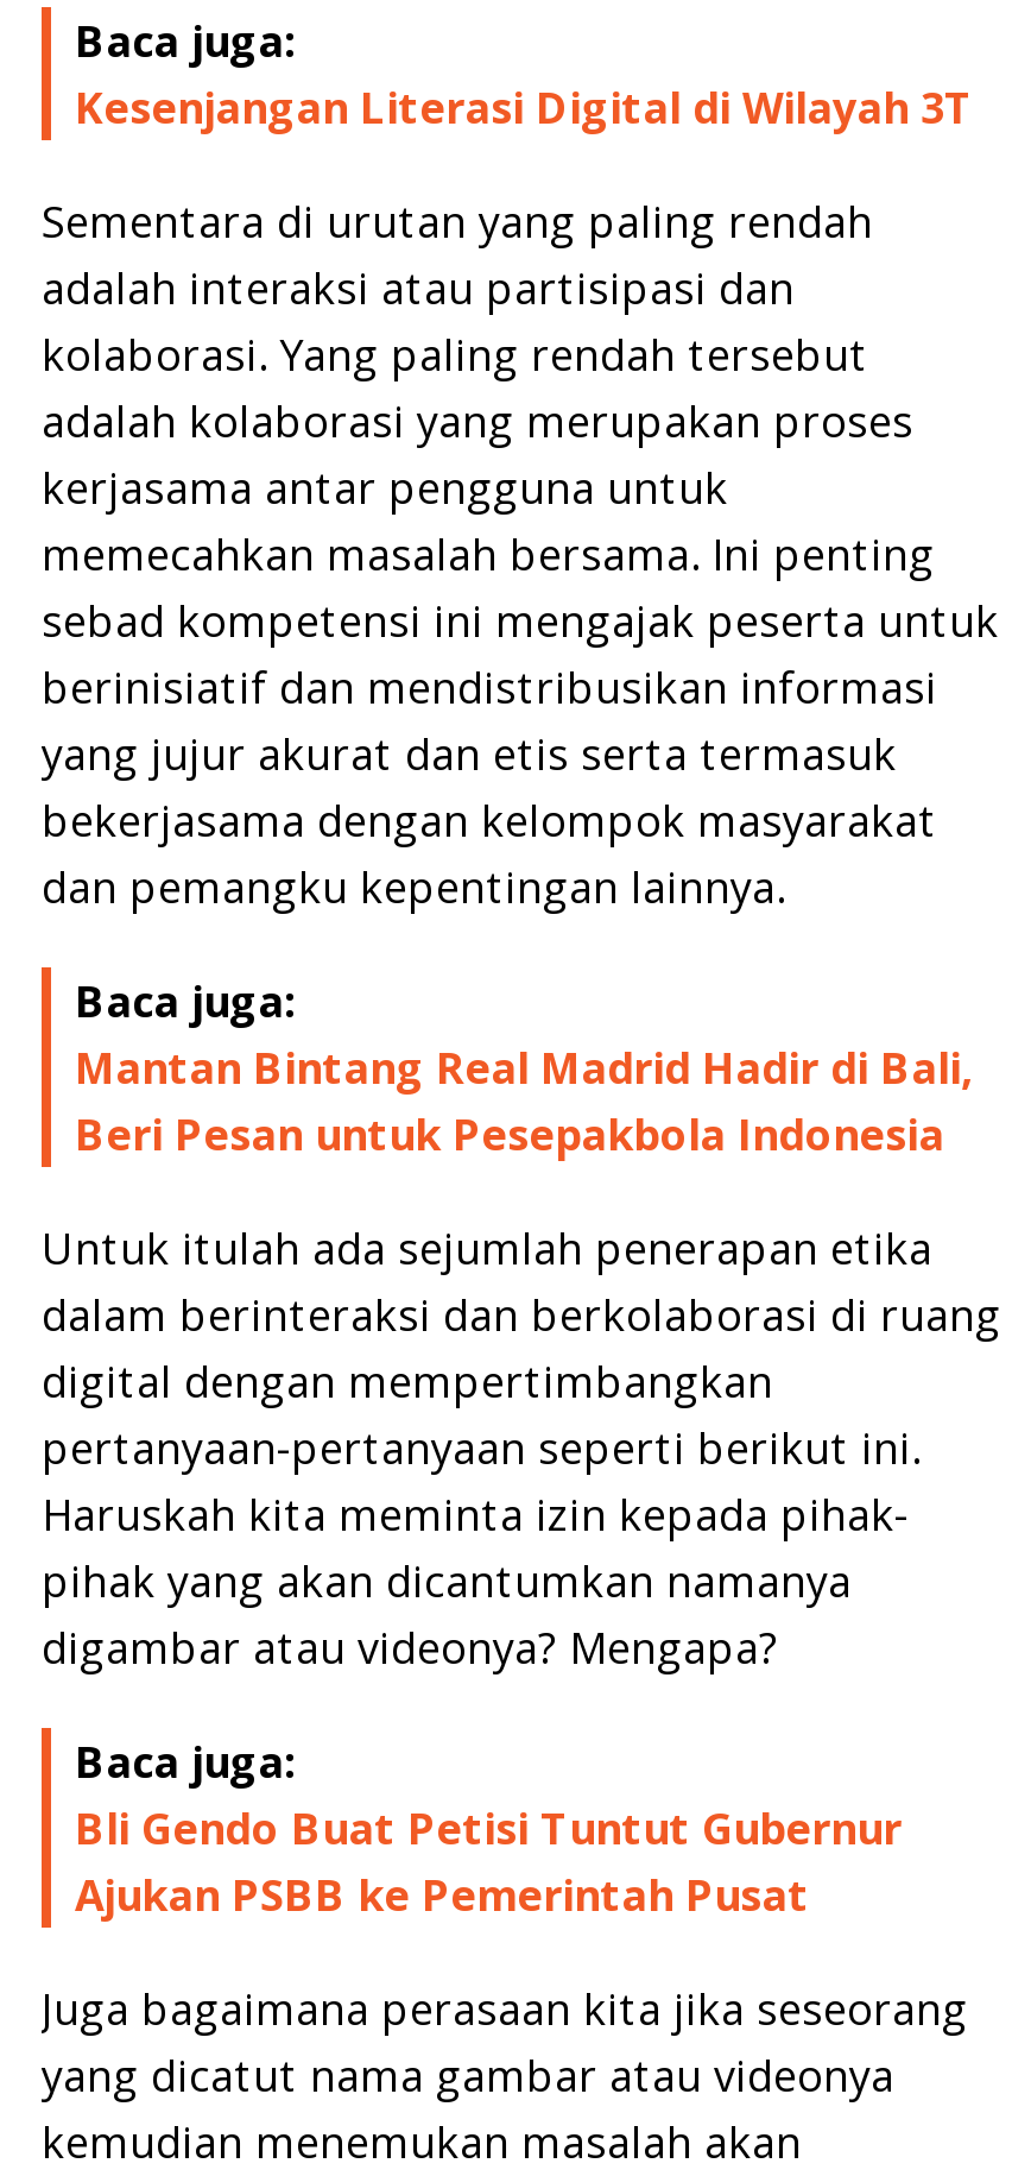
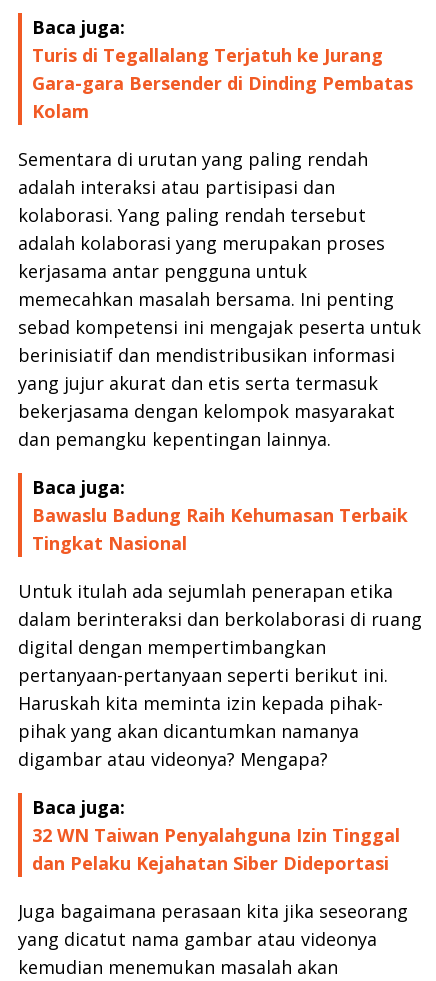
[75,79,973,136] Kesenjangan Literasi Digital di Wilayah 3T -> [32,43,413,123] Turis di Tegallalang Terjatuh ke Jurang | Gara-gara Bersender di Dinding Pembatas | Kolam
[75,1039,973,1163] Mantan Bintang Real Madrid Hadir di Bali, | Beri Pesan untuk Pesepakbola Indonesia -> [32,503,408,555] Bawaslu Badung Raih Kehumasan Terbaik | Tingkat Nasional
[75,1800,902,1923] Bli Gendo Buat Petisi Tuntut Gubernur | Ajukan PSBB ke Pemerintah Pusat -> [32,823,400,875] 32 WN Taiwan Penyalahguna Izin Tinggal | dan Pelaku Kejahatan Siber Dideportasi

